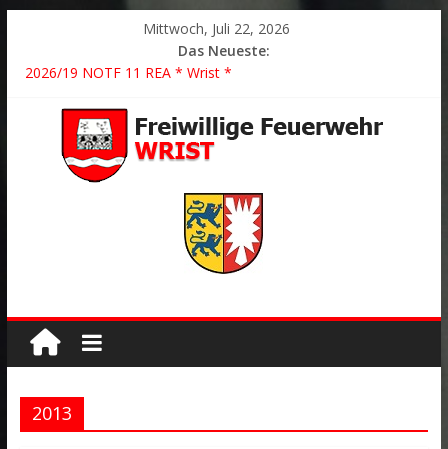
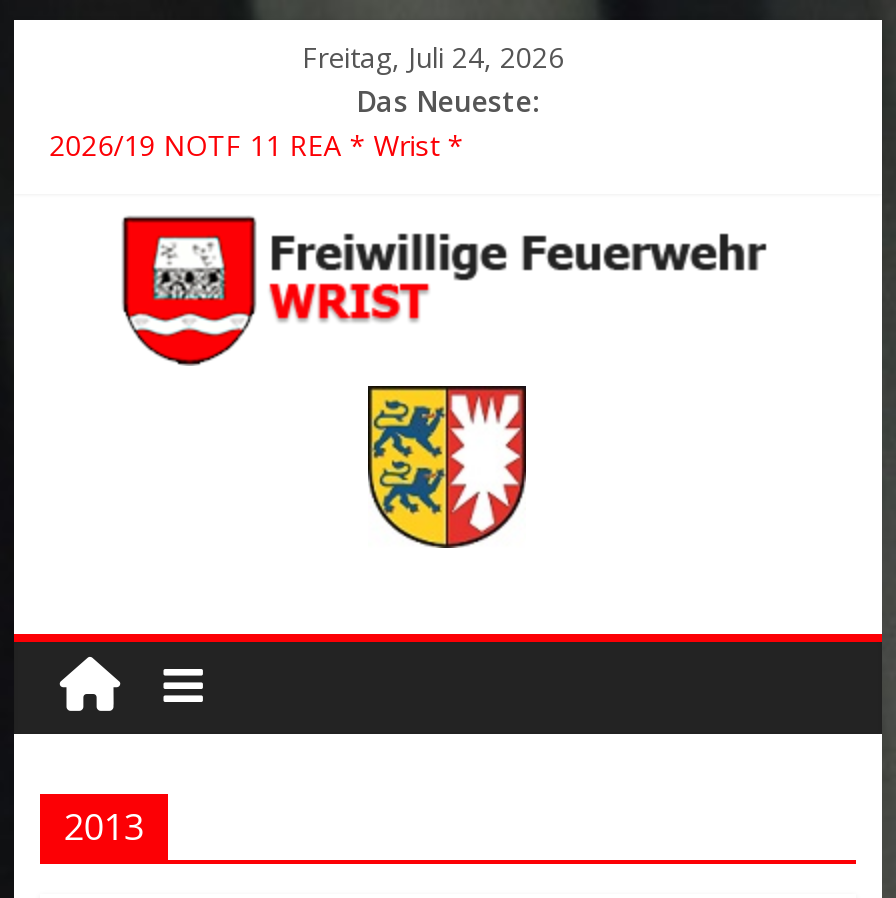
[143,19,290,38] Mittwoch, Juli 22, 2026 -> [302,38,564,76] Freitag, Juli 24, 2026

